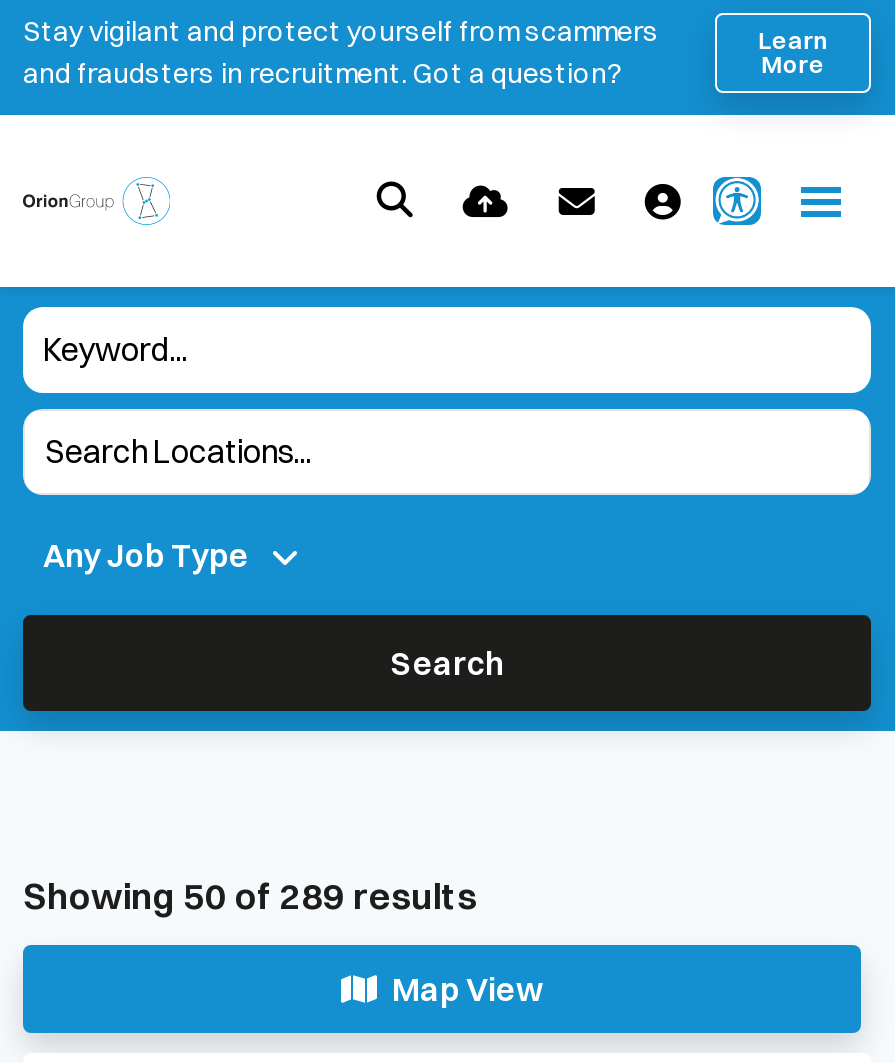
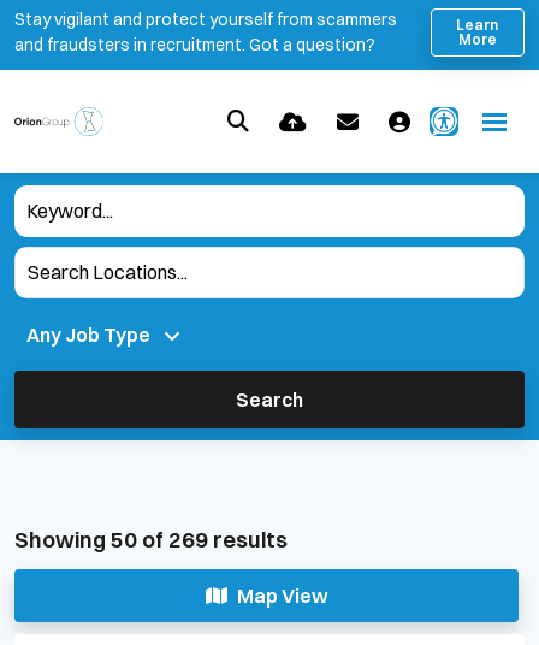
[23,873,477,919] Showing 50 of 289 results -> [14,526,288,554] Showing 50 of 269 results

